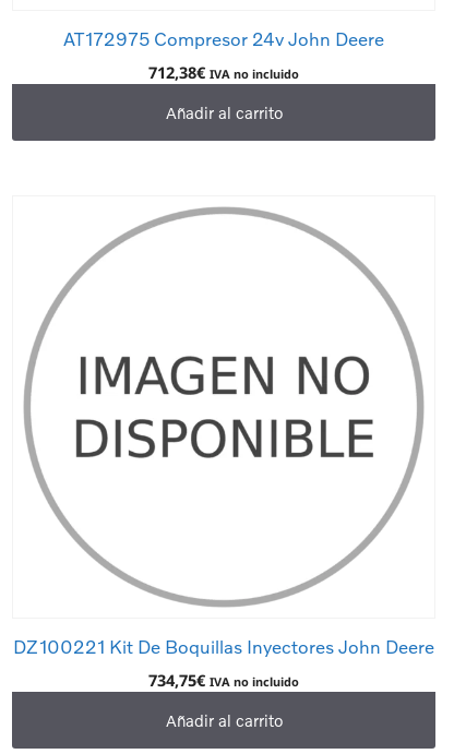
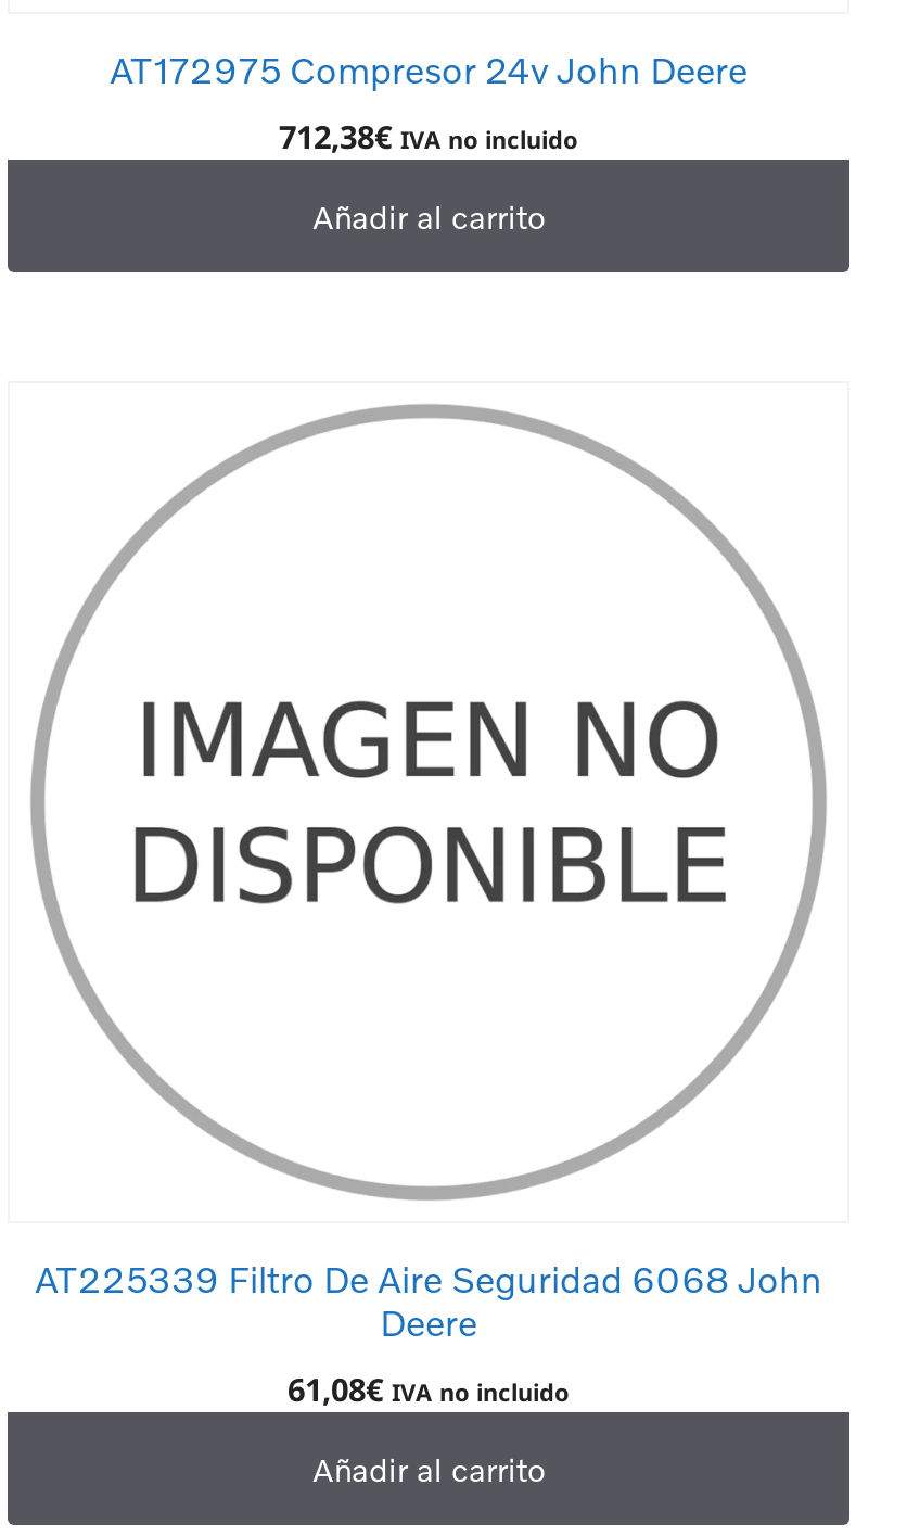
[13,635,434,658] DZ100221 Kit De Boquillas Inyectores John Deere -> [35,1256,822,1345] AT225339 Filtro De Aire Seguridad 6068 John | Deere
[148,669,299,691] 734,75€ IVA no incluido -> [288,1367,570,1410] 61,08€ IVA no incluido

